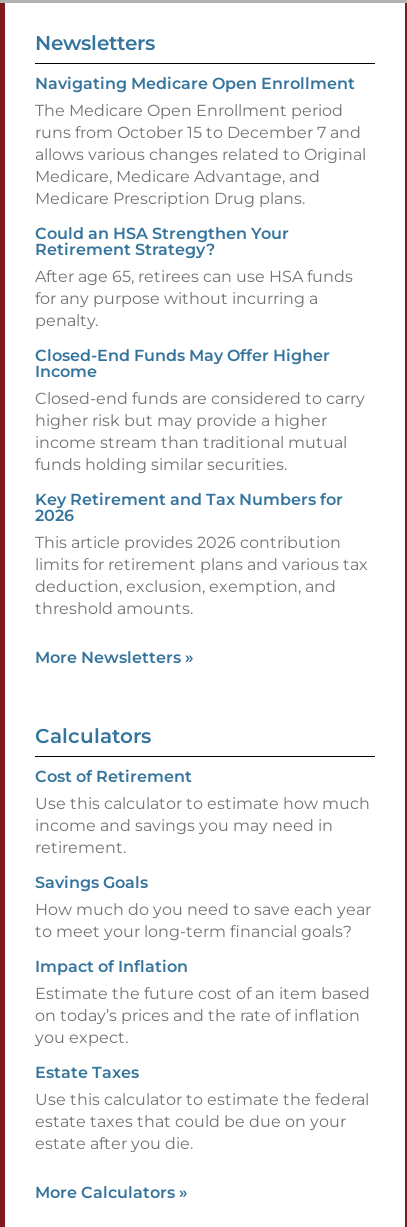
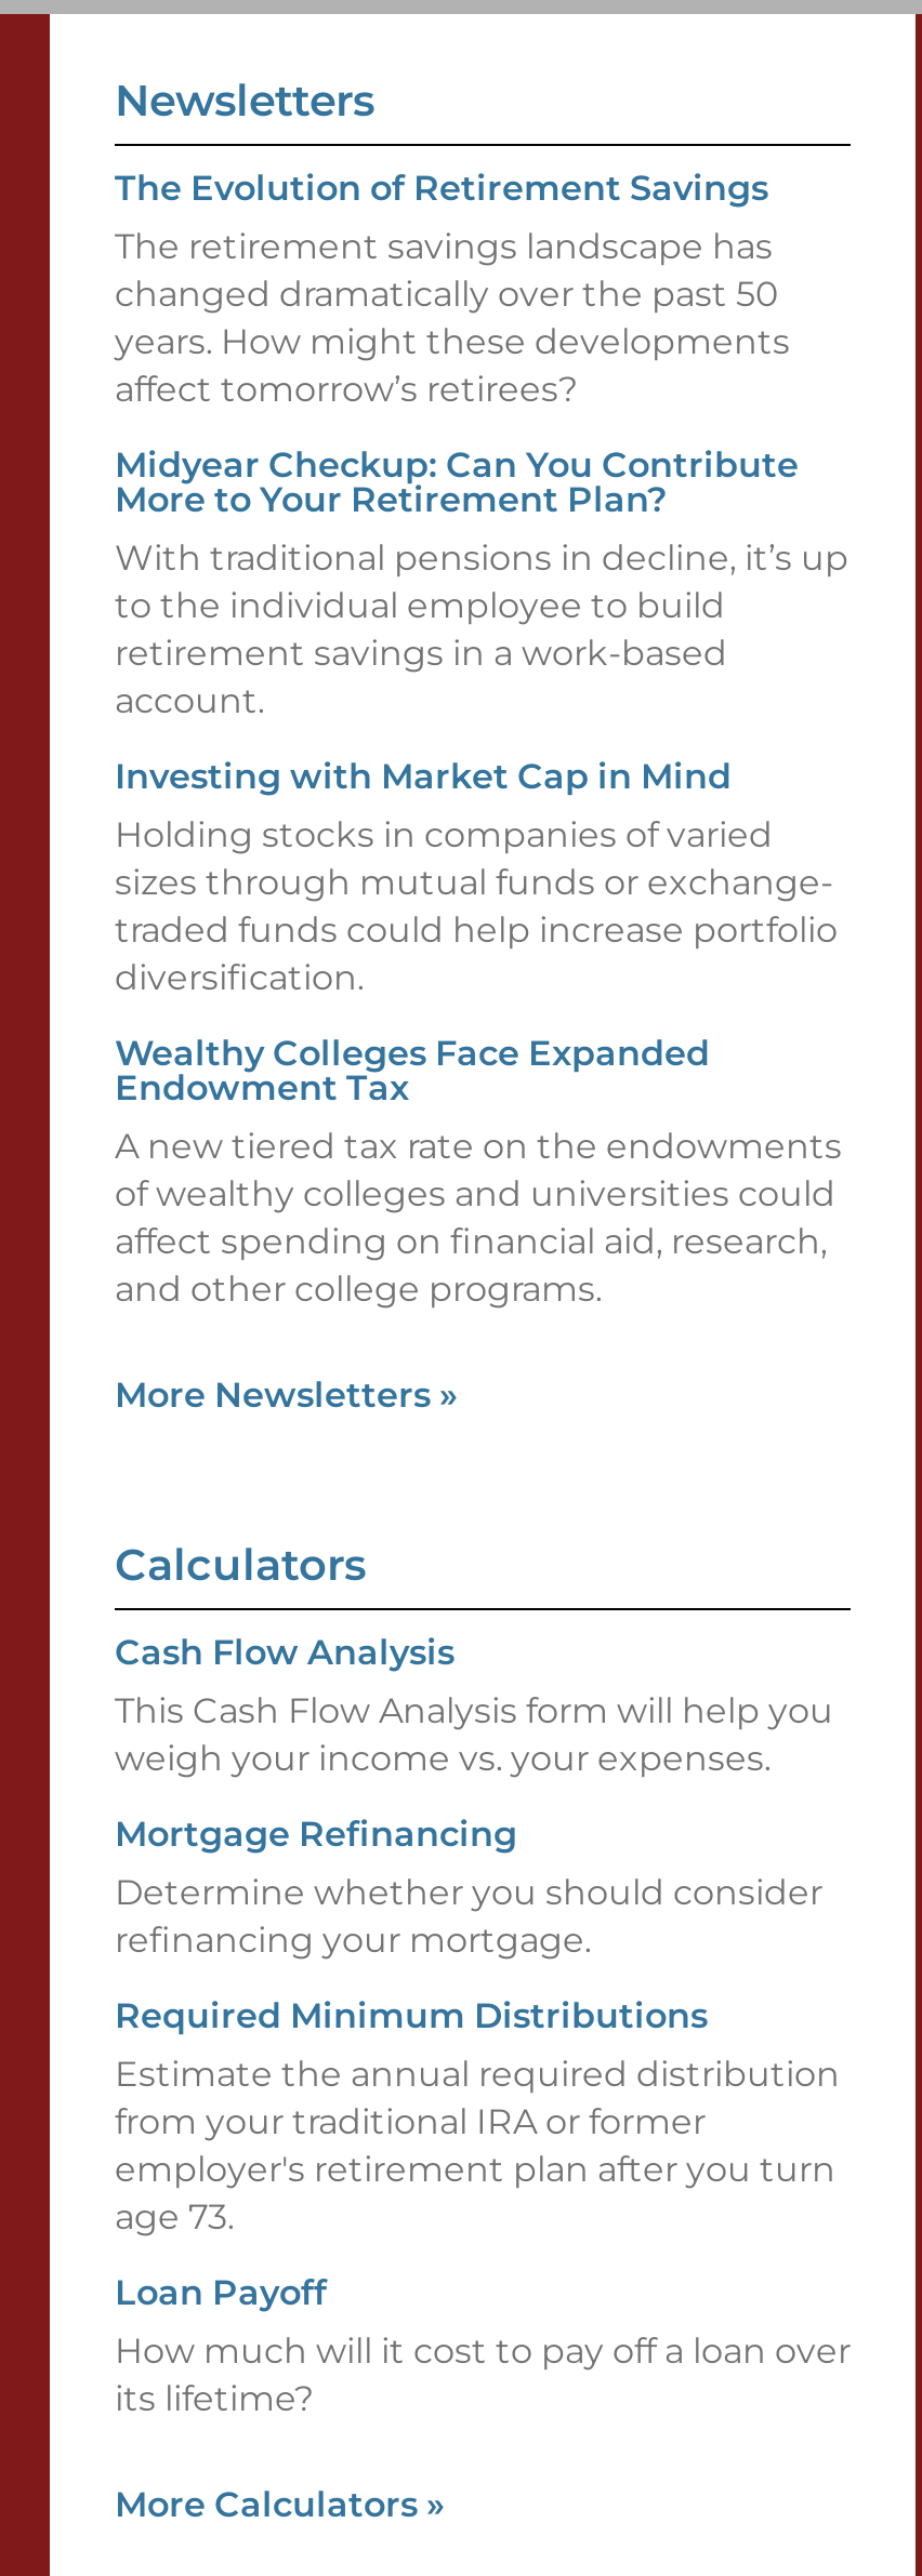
[35,74,366,208] Navigating Medicare Open Enrollment | The Medicare Open Enrollment period | runs from October 15 to December 7 and | allows various changes related to Original | Medicare, Medicare Advantage, and | Medicare Prescription Drug plans. -> [115,168,790,411] The Evolution of Retirement Savings | The retirement savings landscape has | changed dramatically over the past 50 | years. How might these developments | affect tomorrow’s retirees?
[35,224,353,330] Could an HSA Strengthen Your | Retirement Strategy? | After age 65, retirees can use HSA funds | for any purpose without incurring a | penalty. -> [115,445,848,722] Midyear Checkup: Can You Contribute | More to Your Retirement Plan? | With traditional pensions in decline, it’s up | to the individual employee to build | retirement savings in a work-based | account.
[35,346,365,474] Closed-End Funds May Offer Higher | Income | Closed-end funds are considered to carry | higher risk but may provide a higher | income stream than traditional mutual | funds holding similar securities. -> [115,757,838,999] Investing with Market Cap in Mind | Holding stocks in companies of varied | sizes through mutual funds or exchange- | traded funds could help increase portfolio | diversification.
[35,490,368,618] Key Retirement and Tax Numbers for | 2026 | This article provides 2026 contribution | limits for retirement plans and various tax | deduction, exclusion, exemption, and | threshold amounts. -> [115,1034,842,1310] Wealthy Colleges Face Expanded | Endowment Tax | A new tiered tax rate on the endowments | of wealthy colleges and universities could | affect spending on financial aid, research, | and other college programs.
[35,767,370,857] Cost of Retirement | Use this calculator to estimate how much | income and savings you may need in | retirement. -> [115,1633,833,1780] Cash Flow Analysis | This Cash Flow Analysis form will help you | weigh your income vs. your expenses.
[35,873,371,941] Savings Goals | How much do you need to save each year | to meet your long-term financial goals? -> [115,1814,822,1962] Mortgage Refinancing | Determine whether you should consider | refinancing your mortgage.
[35,957,370,1047] Impact of Inflation | Estimate the future cost of an item based | on today’s prices and the rate of inflation | you expect. -> [115,1996,840,2238] Required Minimum Distributions | Estimate the annual required distribution | from your traditional IRA or former | employer's retirement plan after you turn | age 73.
[35,1063,369,1153] Estate Taxes | Use this calculator to estimate the federal | estate taxes that could be due on your | estate after you die. -> [115,2273,851,2420] Loan Payoff | How much will it cost to pay off a loan over | its lifetime?

